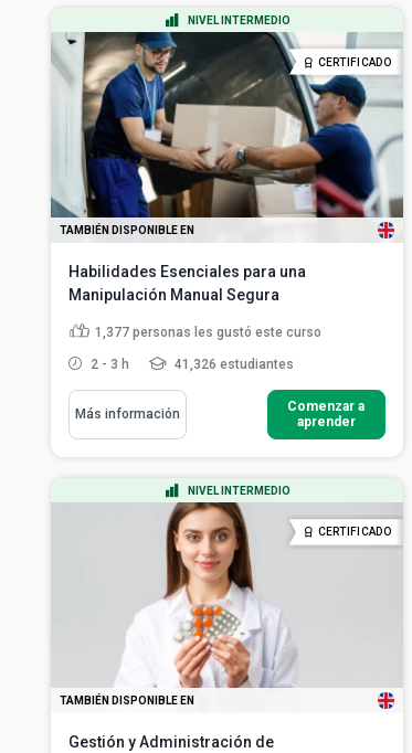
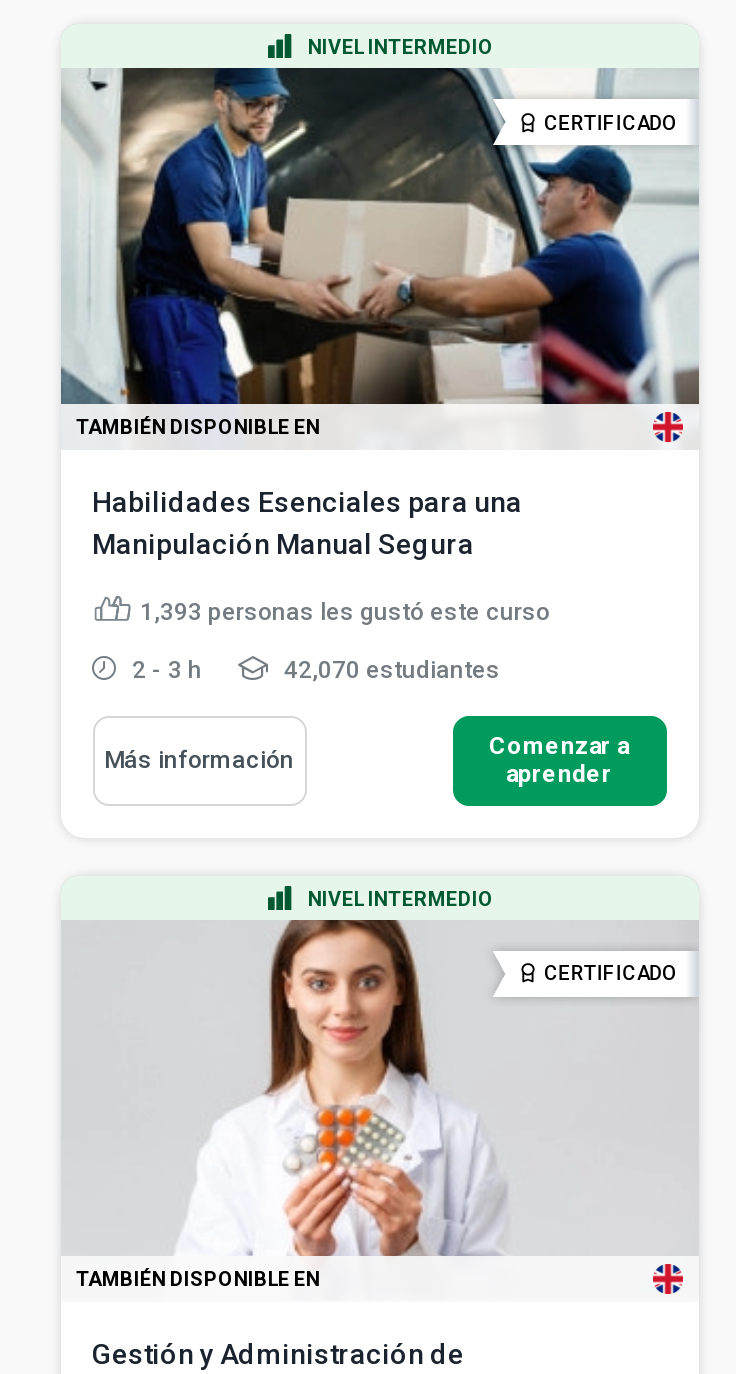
[94,324,321,340] 1,377 personas les gustó este curso -> [140,598,550,626] 1,393 personas les gustó este curso
[171,356,293,372] 41,326 estudiantes -> [278,655,500,683] 42,070 estudiantes

